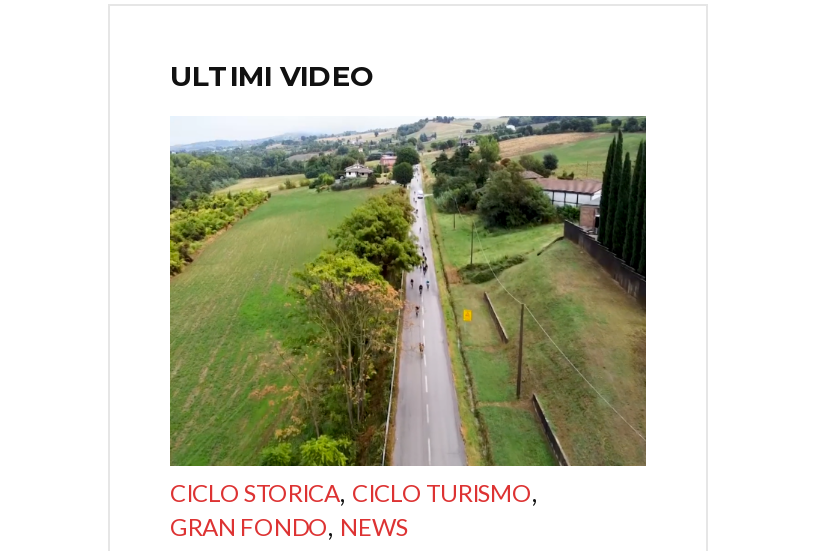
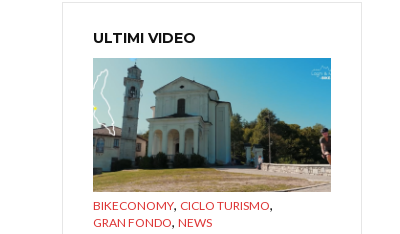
[168,115,648,508] [image] | CICLO STORICA, CICLO TURISMO, -> [93,57,332,213] [image] | BIKECONOMY, CICLO TURISMO,

